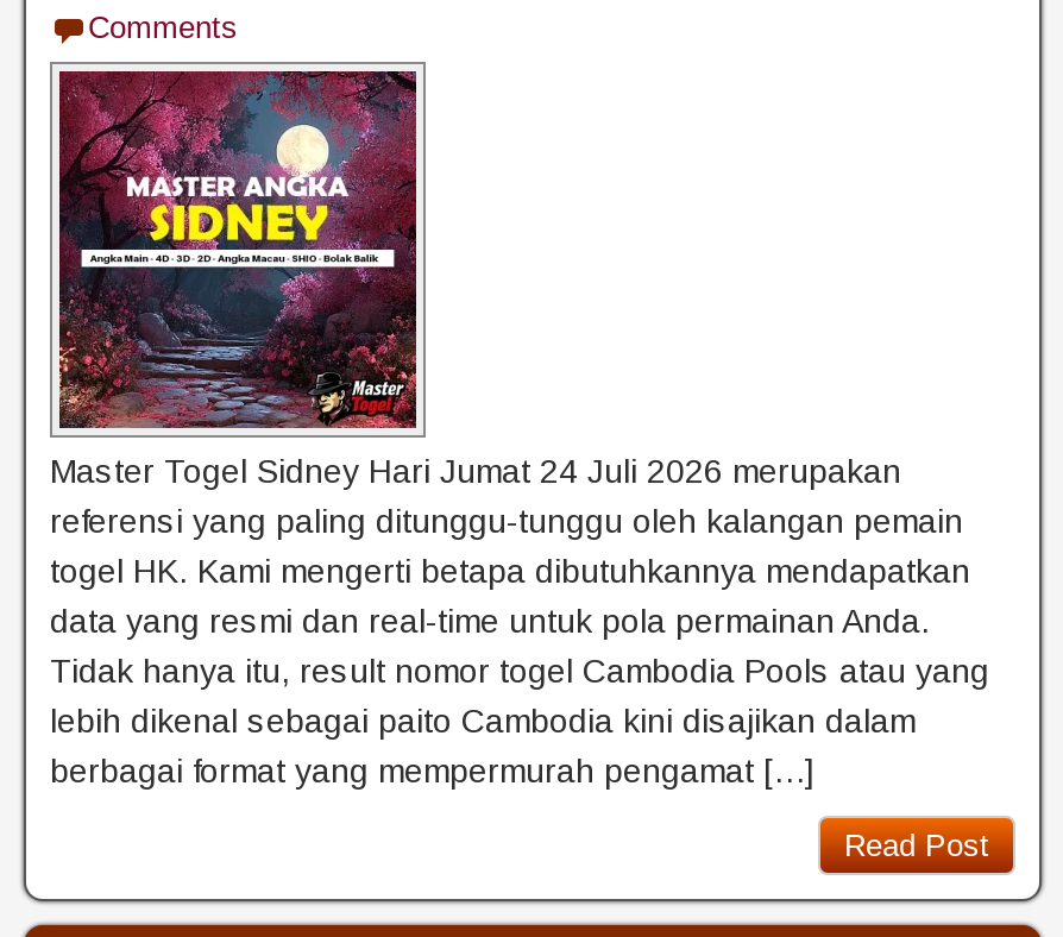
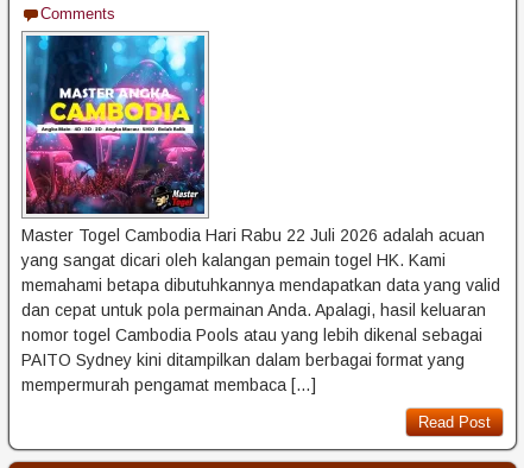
[50,69,989,789] [image] | Master Togel Sidney Hari Jumat 24 Juli 2026 merupakan | referensi yang paling ditunggu-tunggu oleh kalangan pemain | togel HK. Kami mengerti betapa dibutuhkannya mendapatkan | data yang resmi dan real-time untuk pola permainan Anda. | Tidak hanya itu, result nomor togel Cambodia Pools atau yang | lebih dikenal sebagai paito Cambodia kini disajikan dalam | berbagai format yang mempermurah pengamat […] -> [21,34,500,394] [image] | Master Togel Cambodia Hari Rabu 22 Juli 2026 adalah acuan | yang sangat dicari oleh kalangan pemain togel HK. Kami | memahami betapa dibutuhkannya mendapatkan data yang valid | dan cepat untuk pola permainan Anda. Apalagi, hasil keluaran | nomor togel Cambodia Pools atau yang lebih dikenal sebagai | PAITO Sydney kini ditampilkan dalam berbagai format yang | mempermurah pengamat membaca […]

